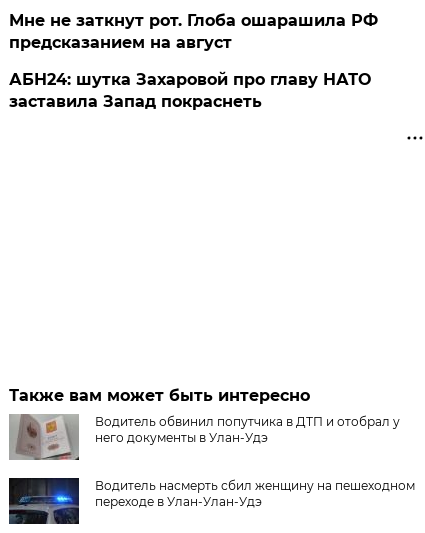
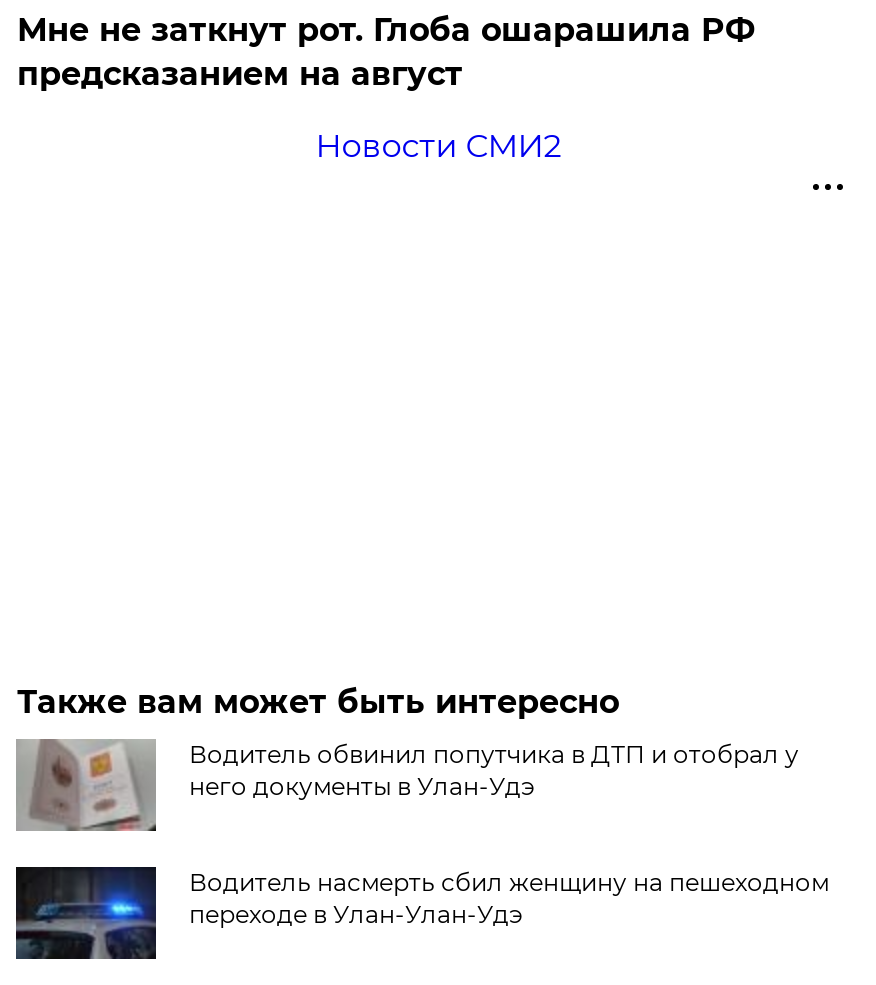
[9,70,371,111] АБН24: шутка Захаровой про главу НАТО | заставила Запад покраснеть -> [315,127,561,165] Новости СМИ2

